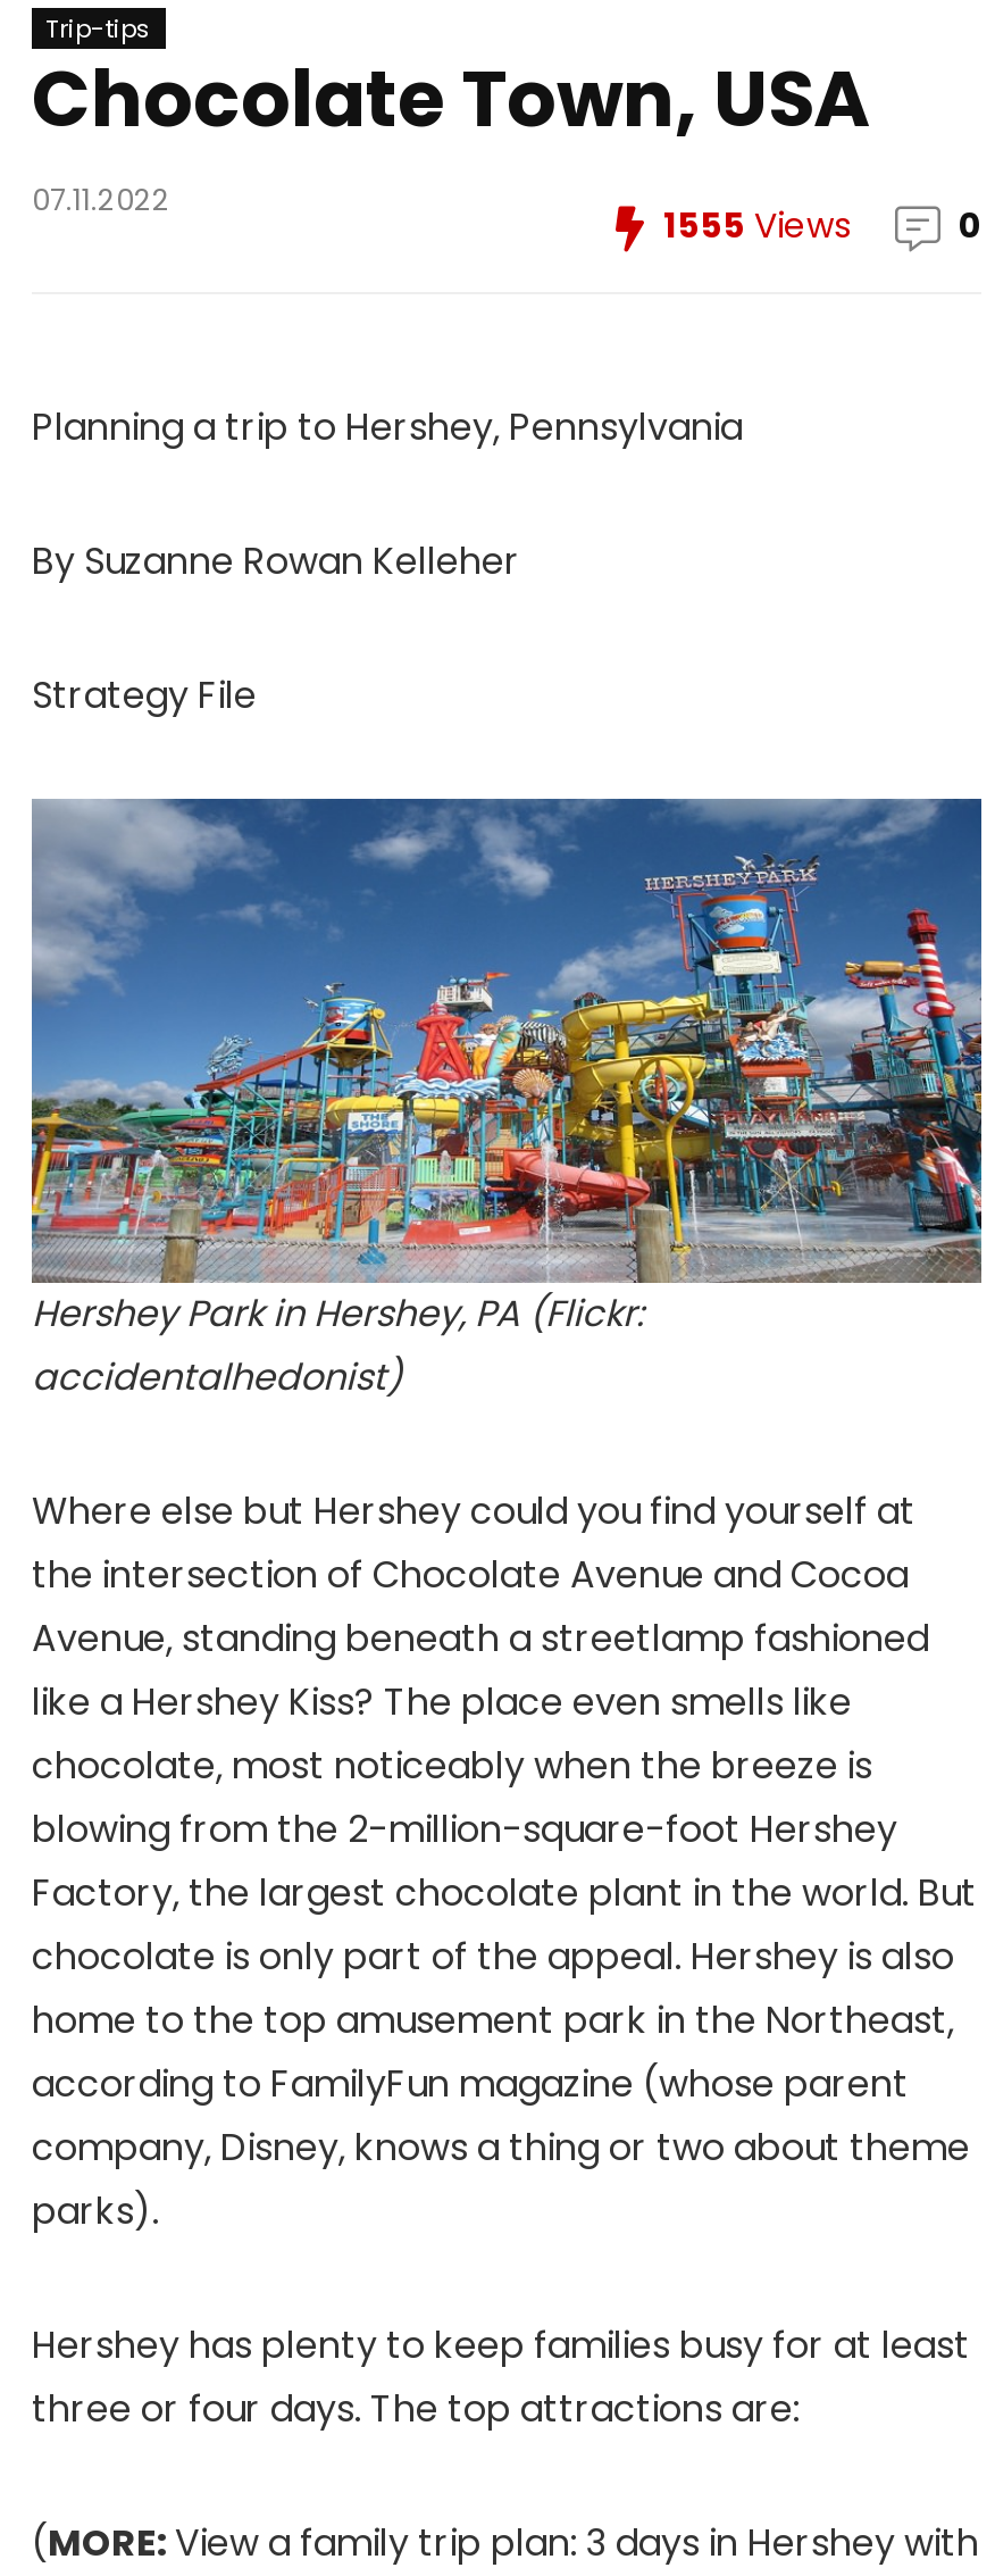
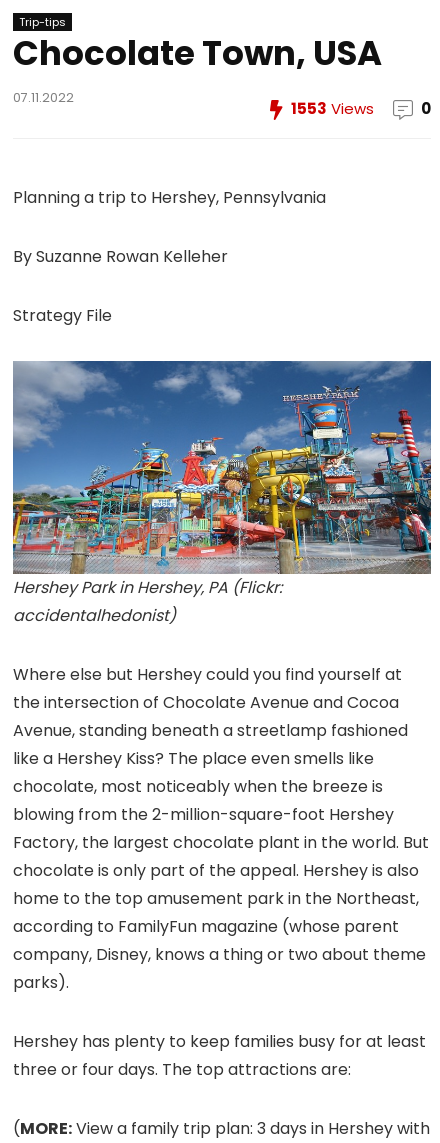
[663,201,852,249] 1555 Views -> [291,98,374,119] 1553 Views

